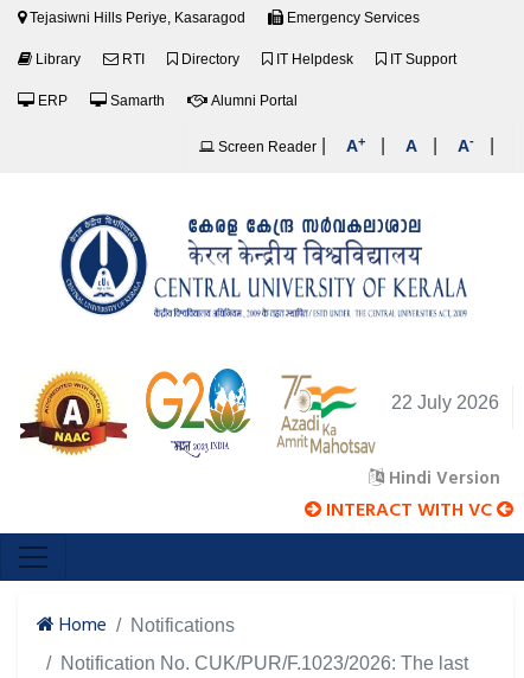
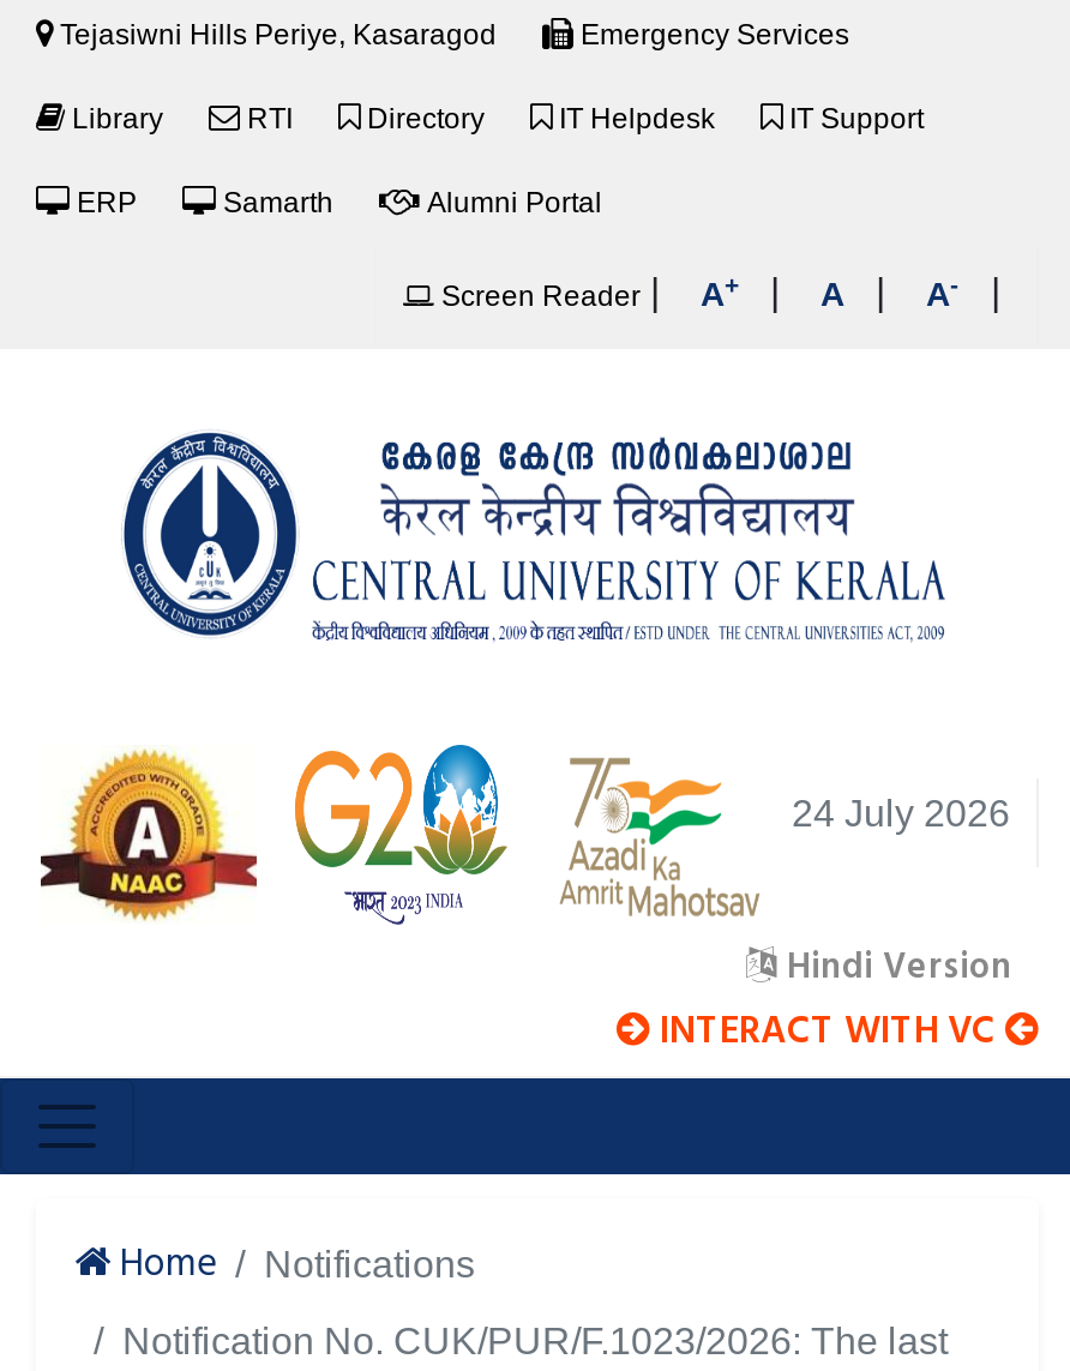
[391,393,499,413] 22 July 2026 -> [792,793,1010,834] 24 July 2026

